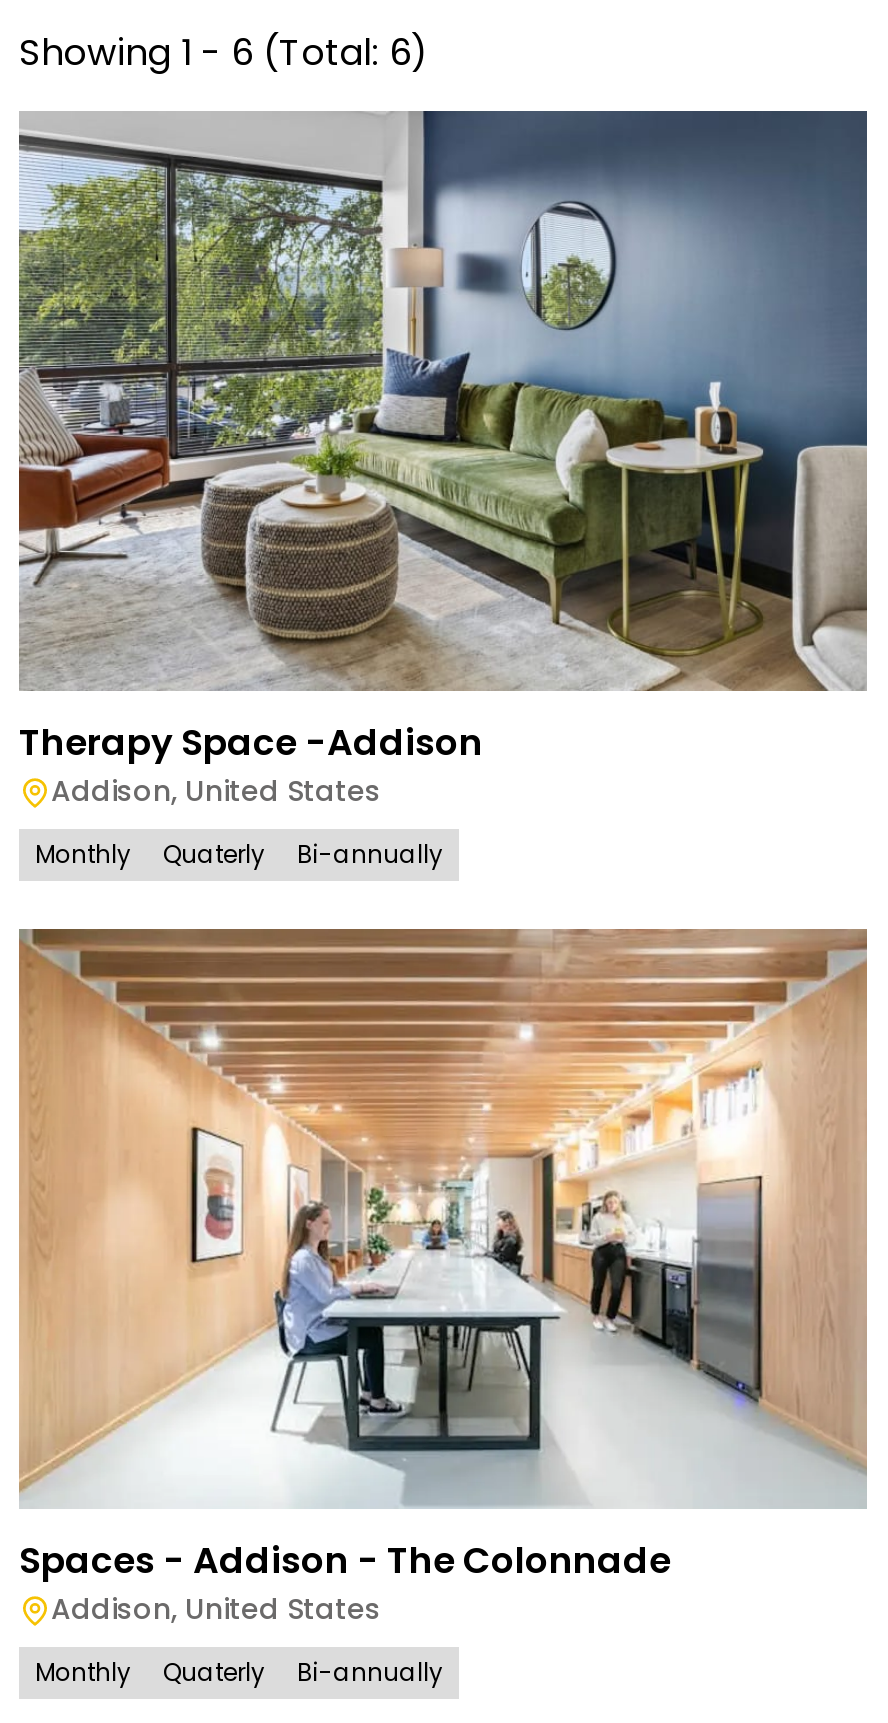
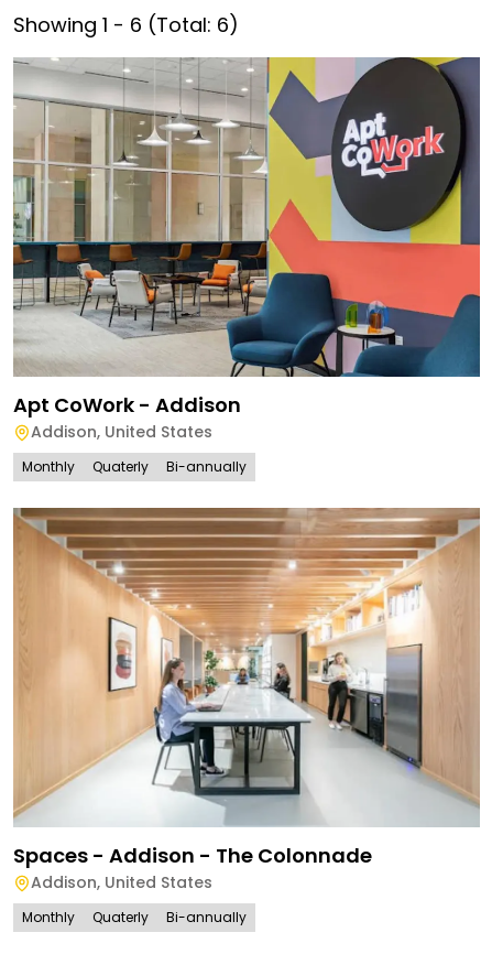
[19,109,869,767] [image] | Therapy Space -Addison -> [12,56,481,419] [image] | Apt CoWork - Addison

